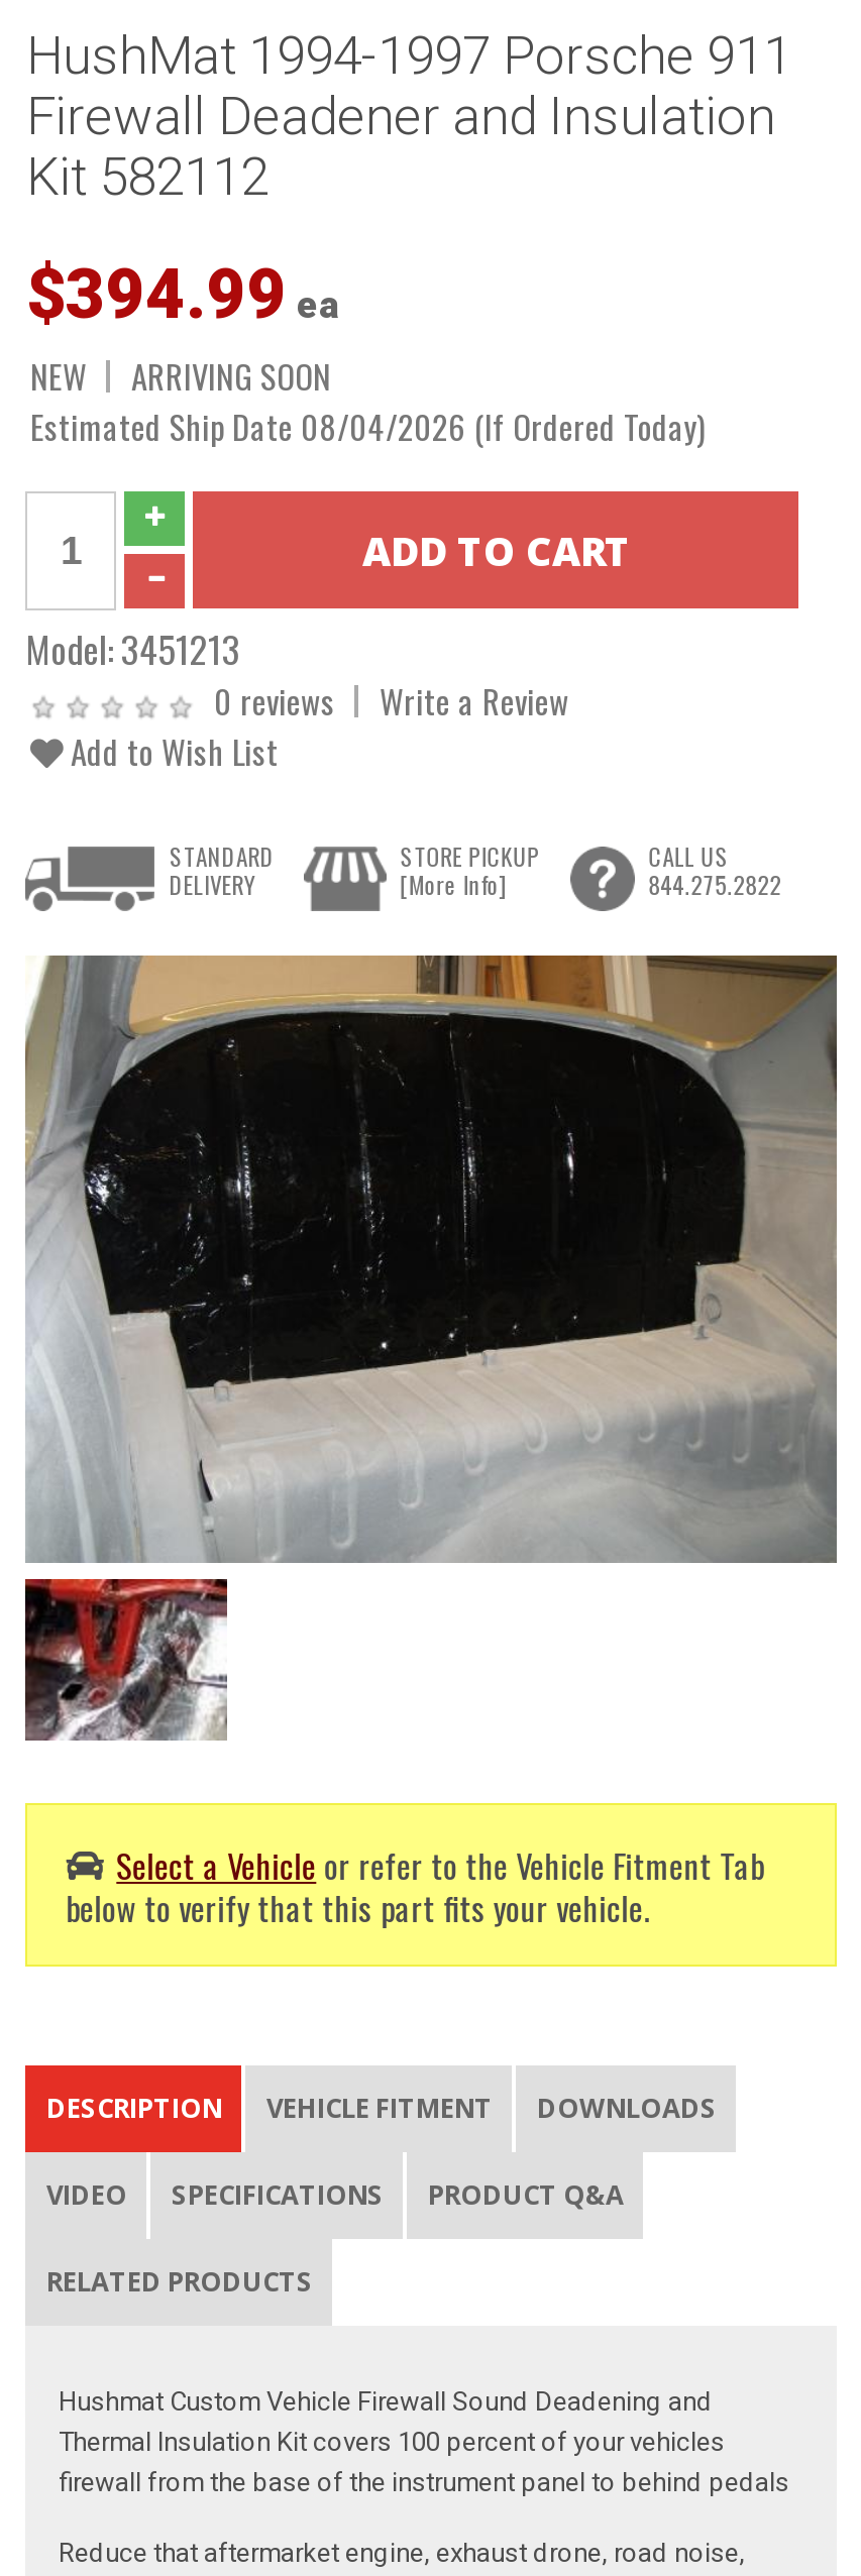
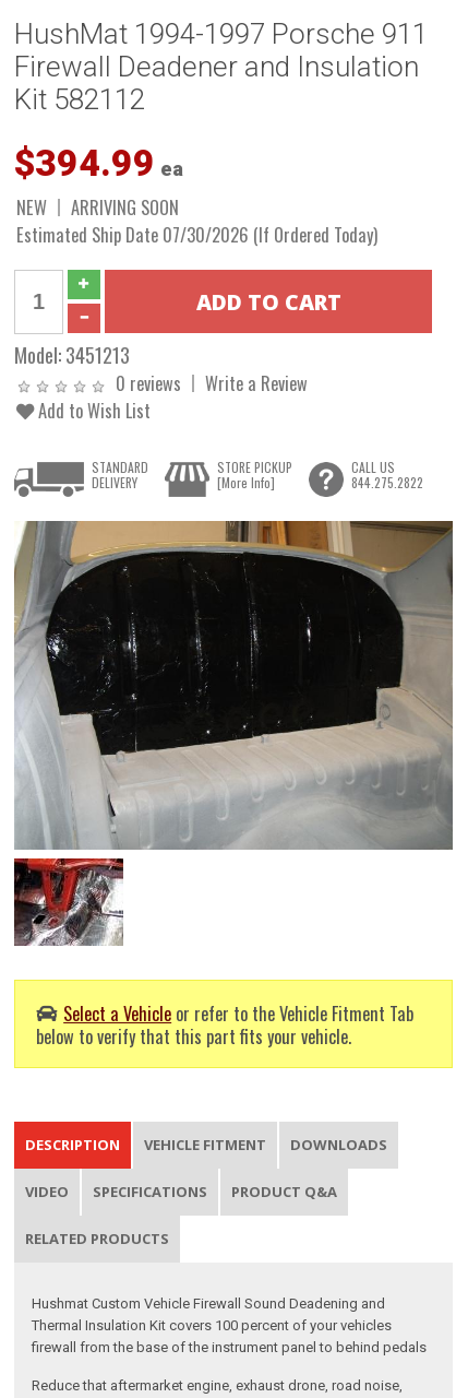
[30,401,704,451] Estimated Ship Date 08/04/2026 (If Ordered Today) -> [17,221,378,248] Estimated Ship Date 07/30/2026 (If Ordered Today)

